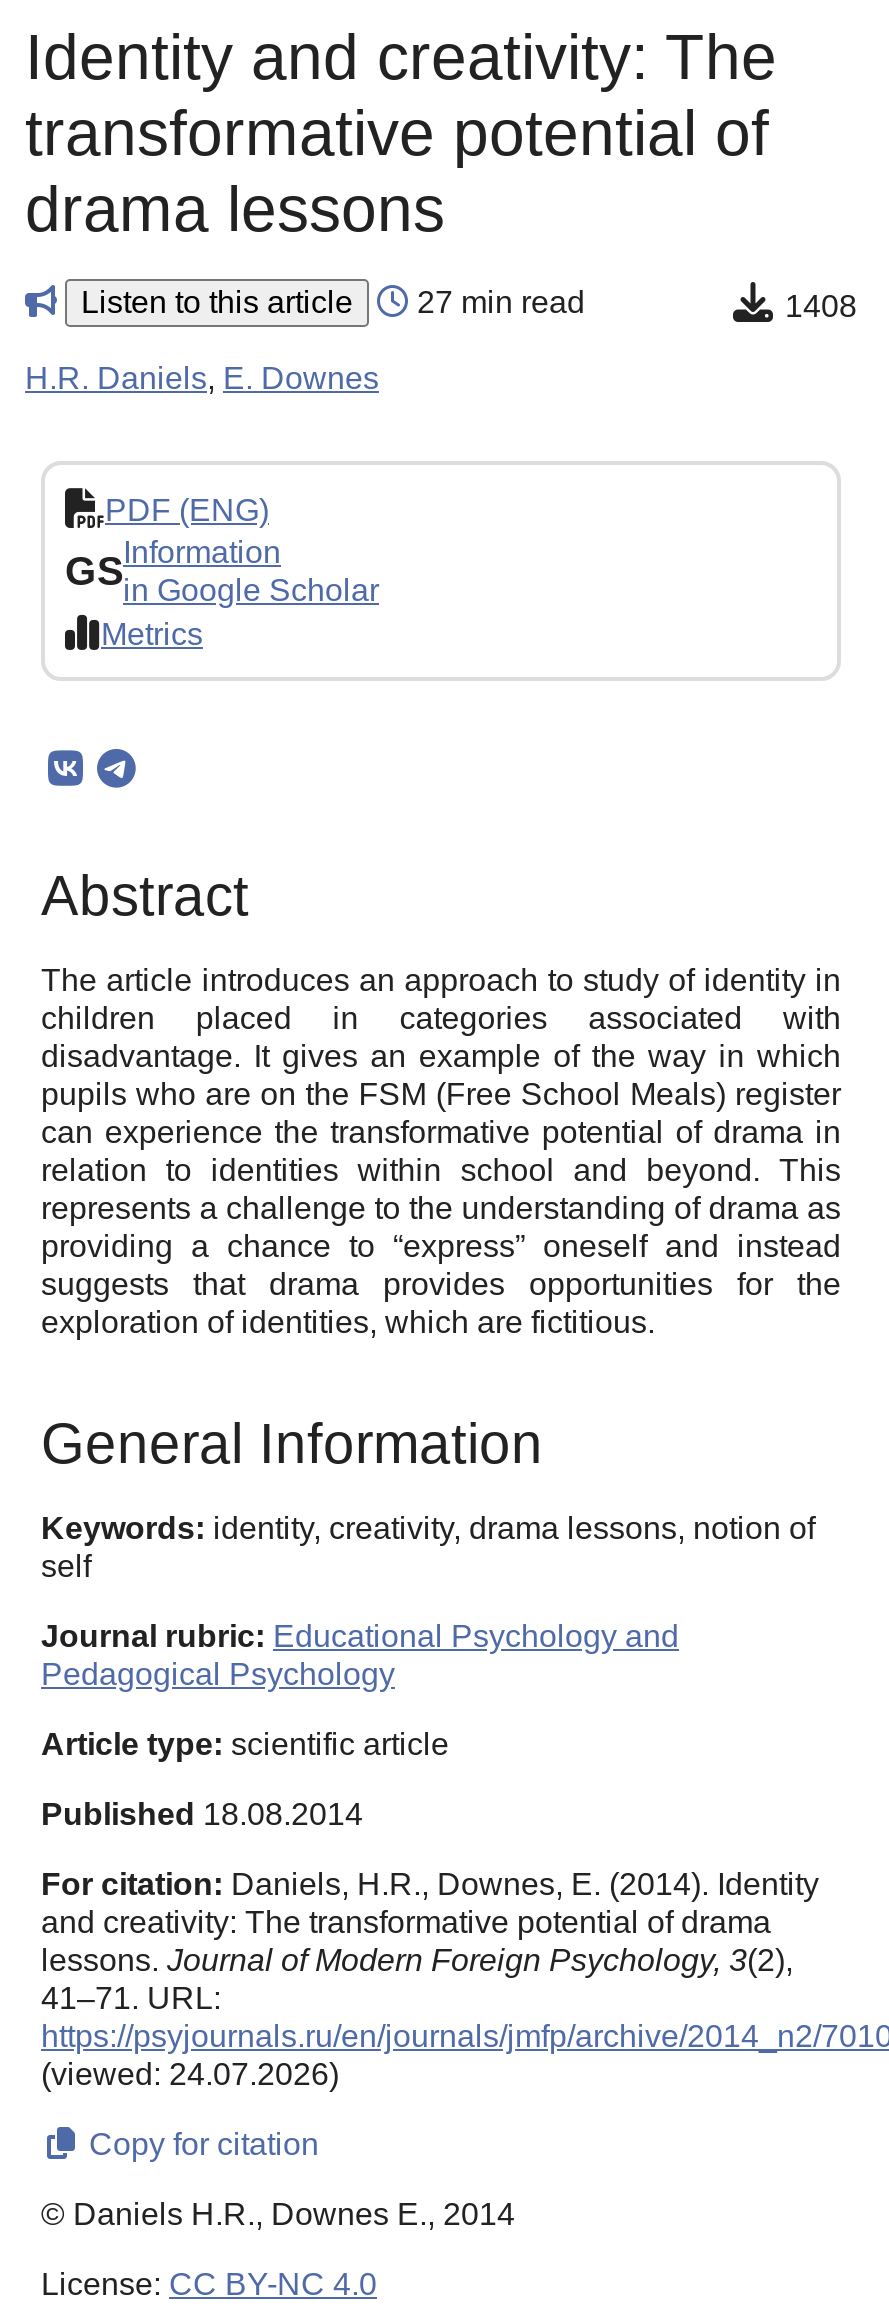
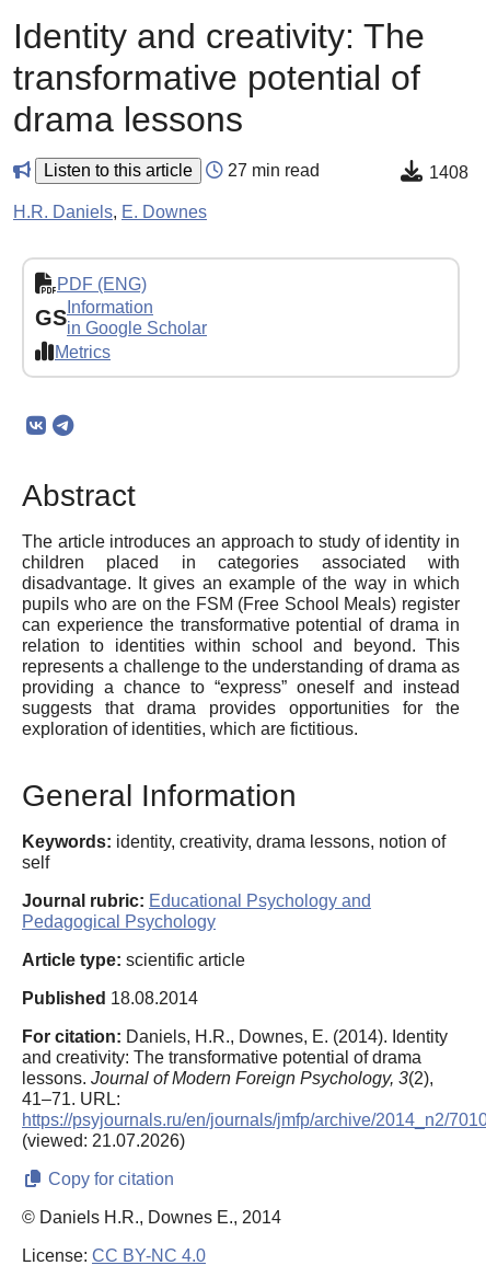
[41,2057,339,2091] (viewed: 24.07.2026) -> [22,1131,185,1150] (viewed: 21.07.2026)

